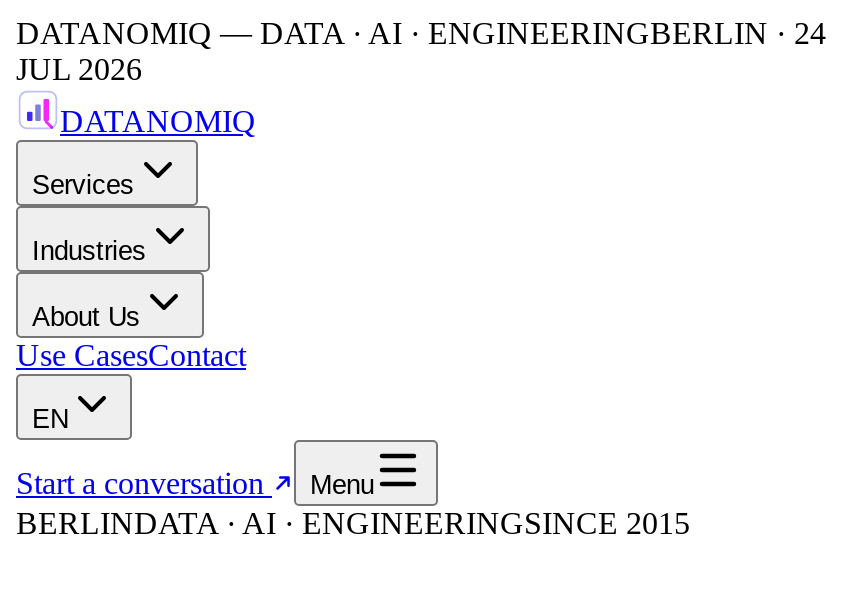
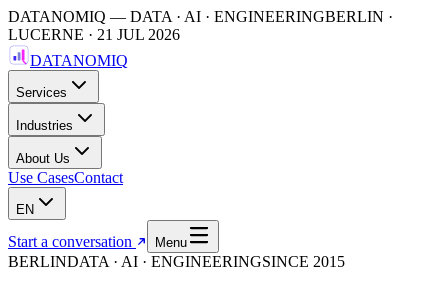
[16,16,826,86] DATANOMIQ — DATA · AI · ENGINEERINGBERLIN · 24 | JUL 2026 -> [8,8,393,43] DATANOMIQ — DATA · AI · ENGINEERINGBERLIN · | LUCERNE · 21 JUL 2026

